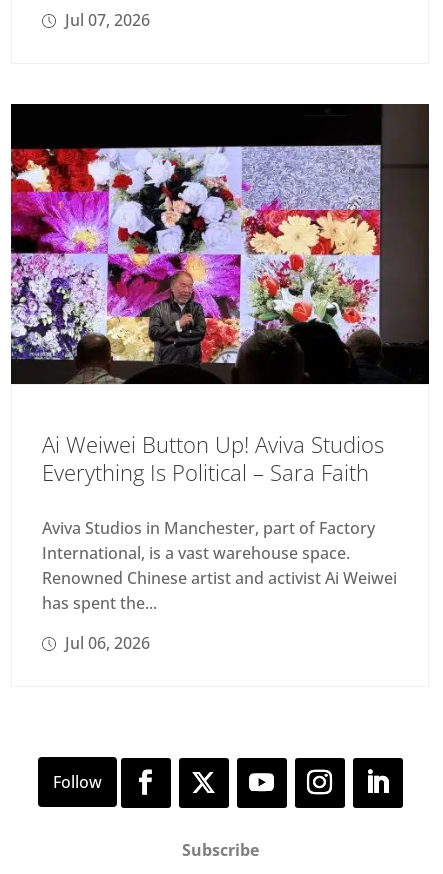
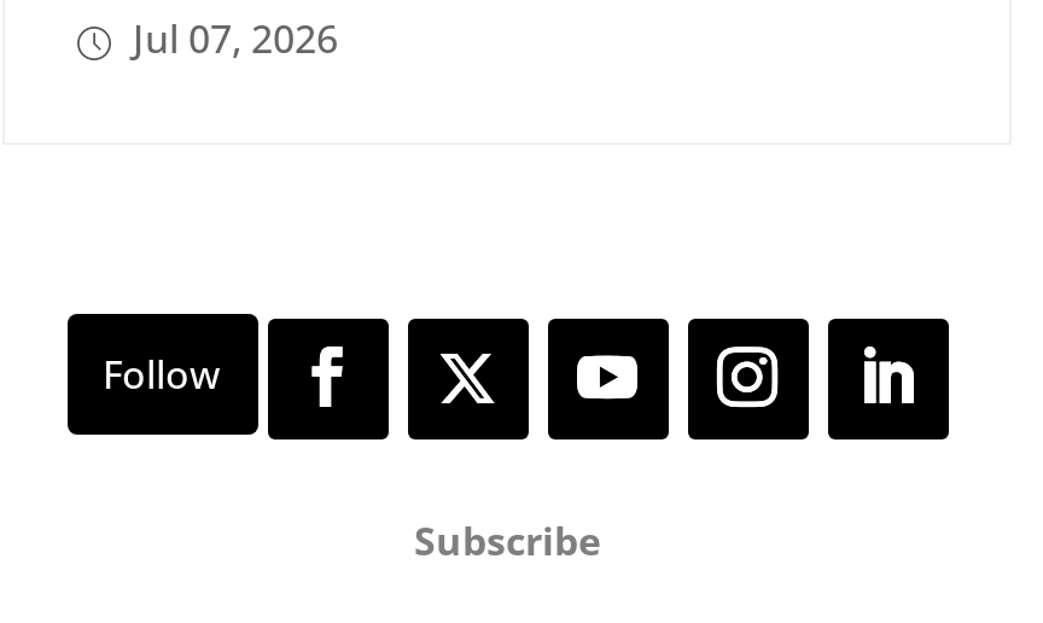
[10,103,430,385] [image] -> none
[42,429,397,654] Ai Weiwei Button Up! Aviva Studios | Everything Is Political – Sara Faith | Aviva Studios in Manchester, part of Factory | International, is a vast warehouse space. | Renowned Chinese artist and activist Ai Weiwei | has spent the... | Jul 06, 2026 -> none

